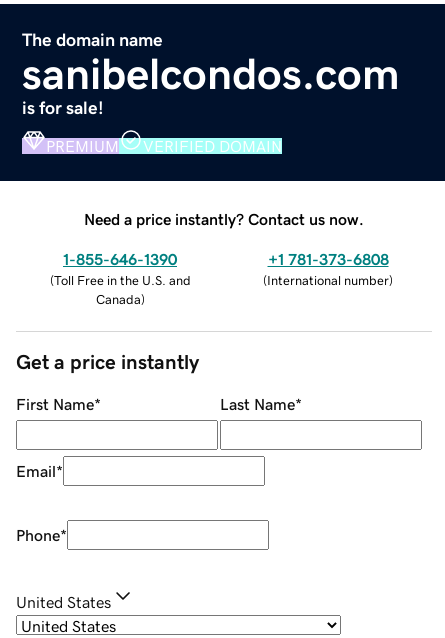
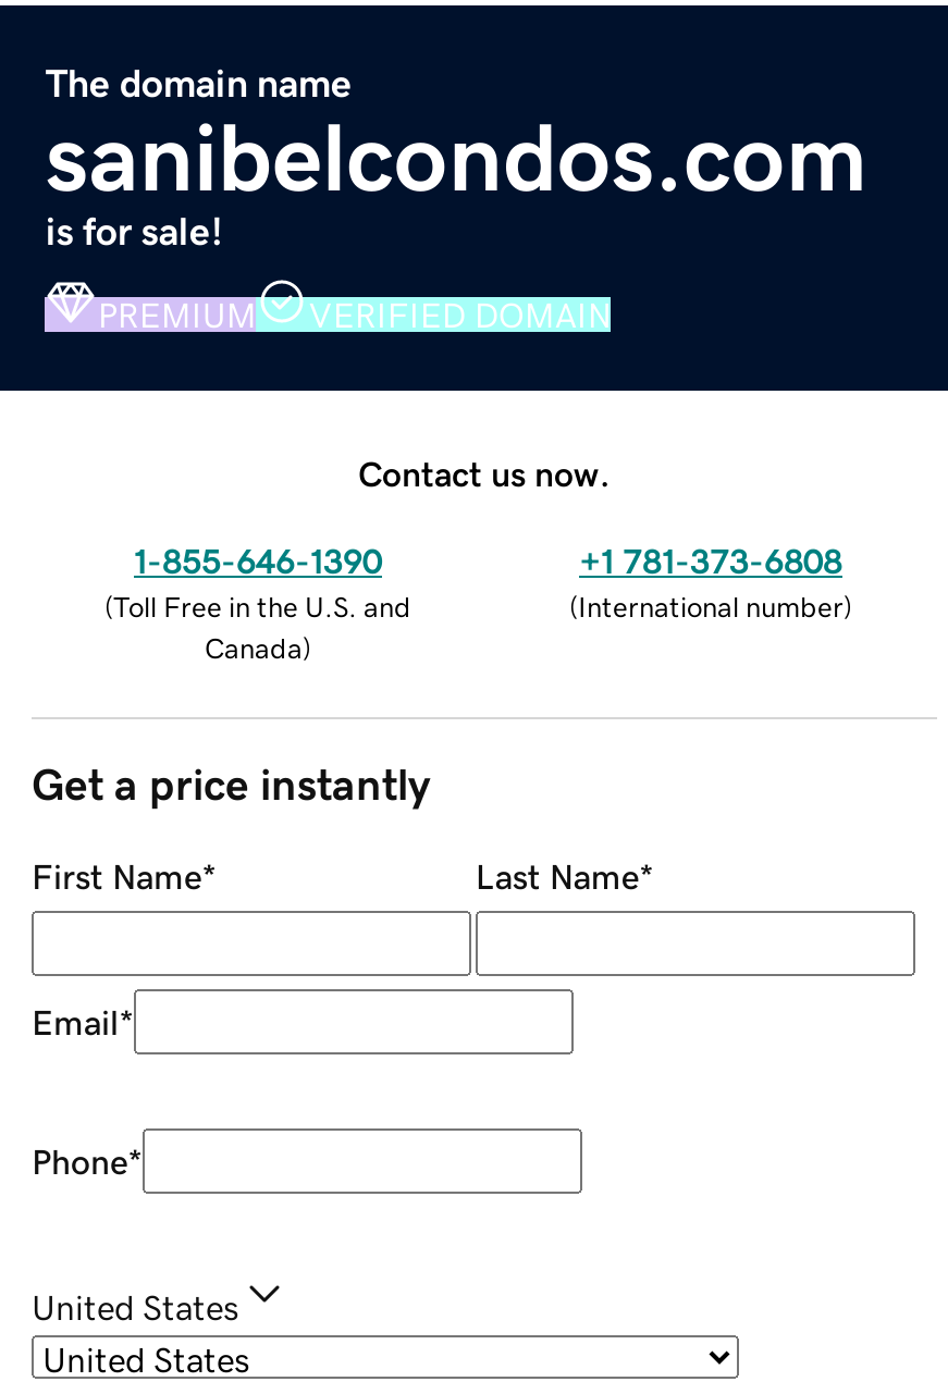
[84,211,364,227] Need a price instantly? Contact us now. -> [358,455,611,490] Contact us now.

